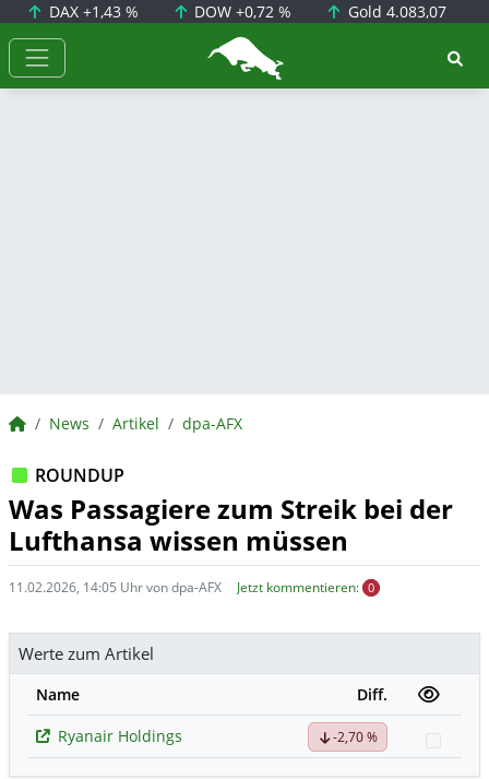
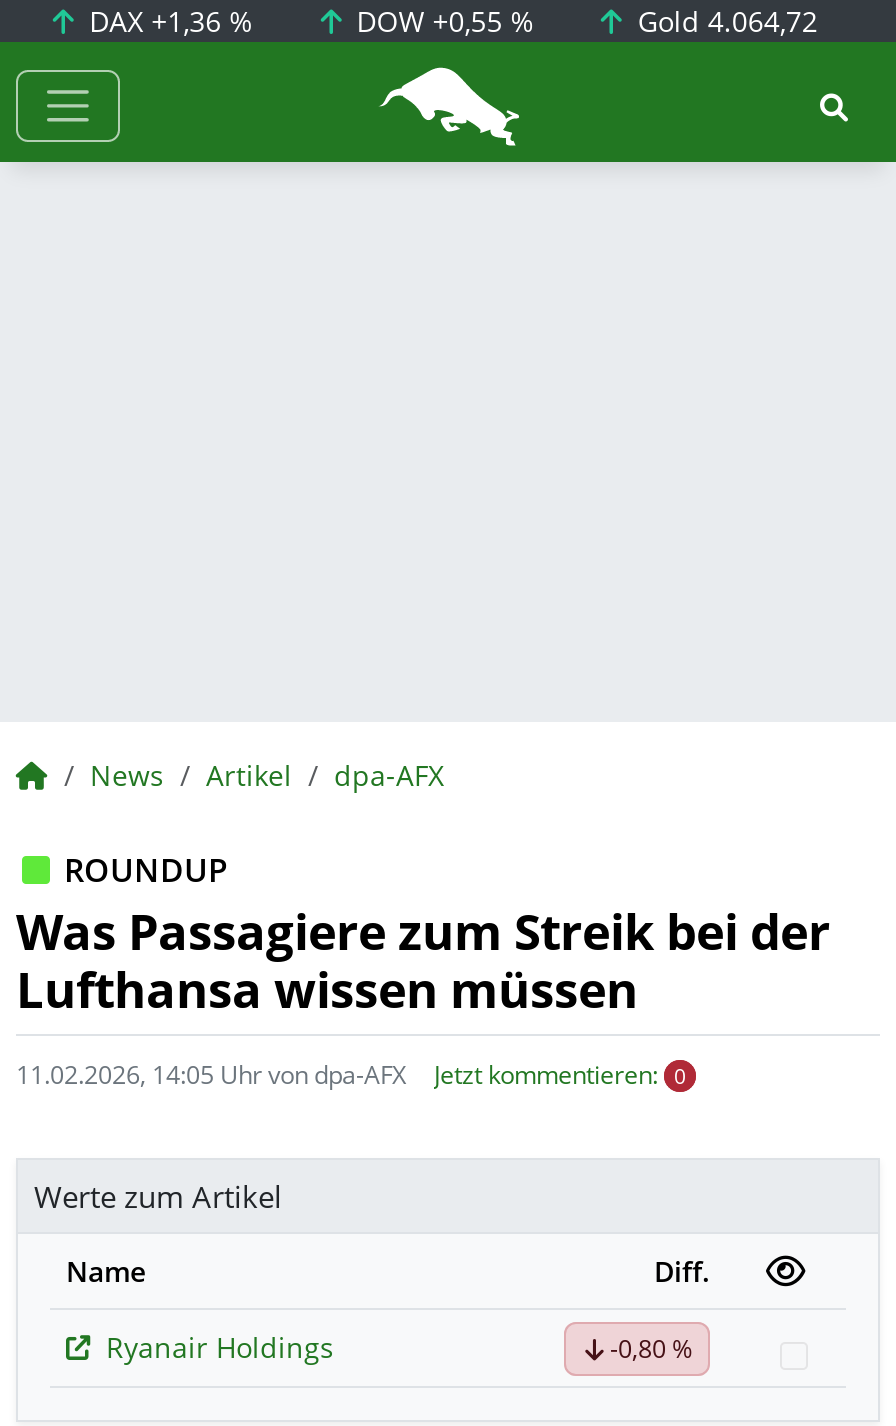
[44,1,138,22] DAX +1,43 % -> [81,2,253,40] DAX +1,36 %
[190,1,292,22] DOW +0,72 % -> [348,2,534,40] DOW +0,55 %
[344,1,446,22] Gold 4.083,07 -> [630,2,818,40] Gold 4.064,72
[333,728,378,746] -2,70 % -> [610,1332,692,1366] -0,80 %

